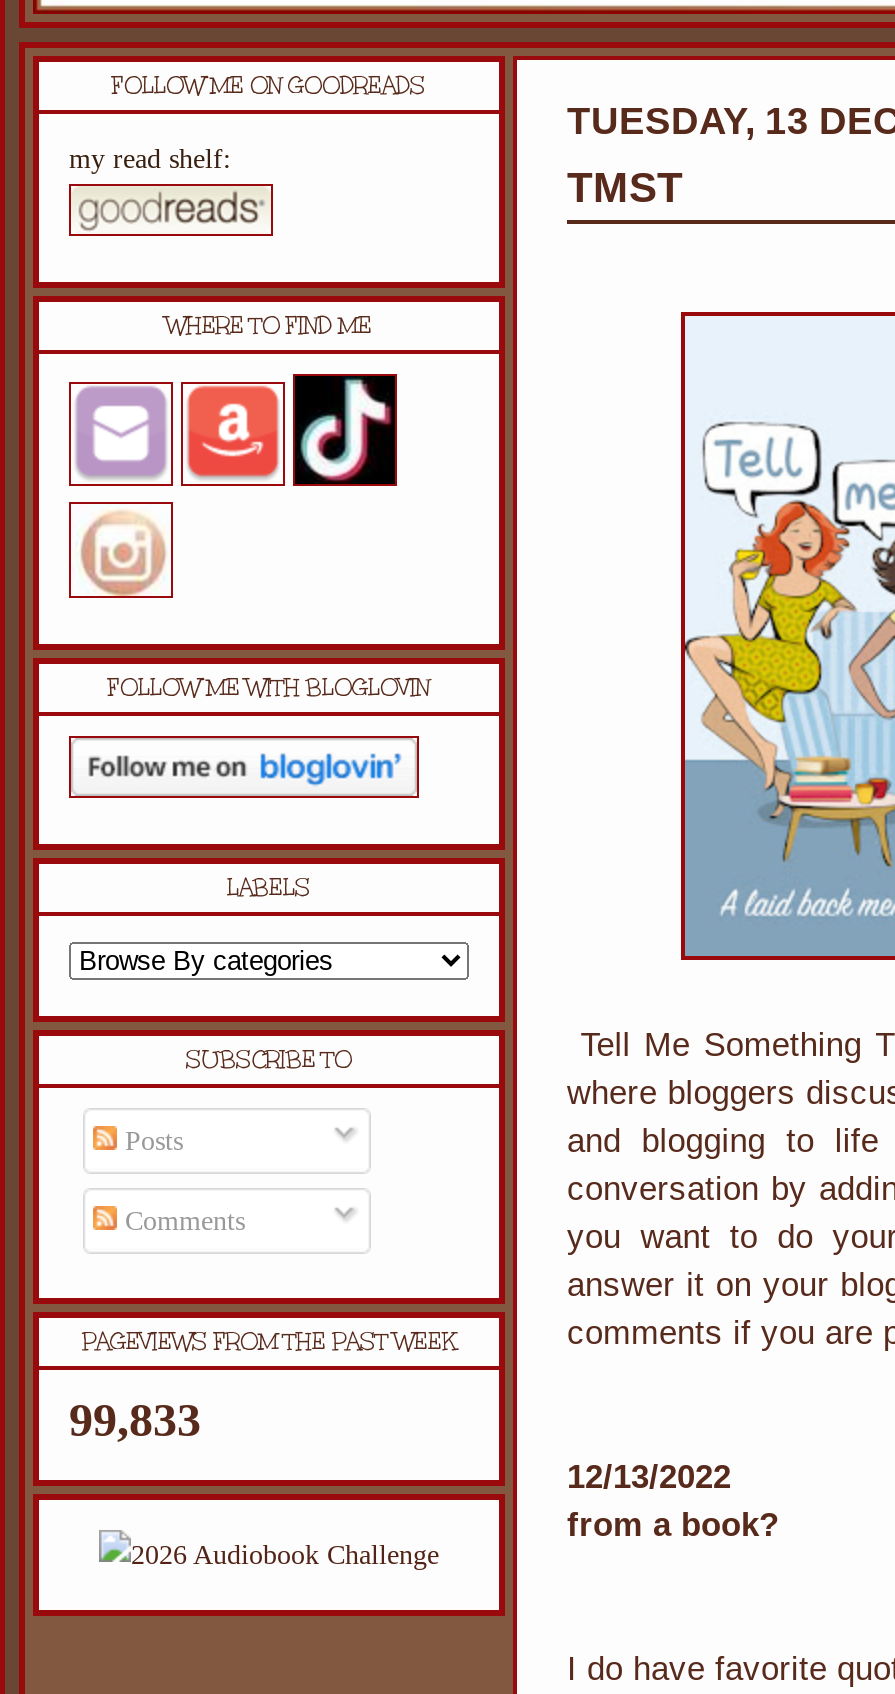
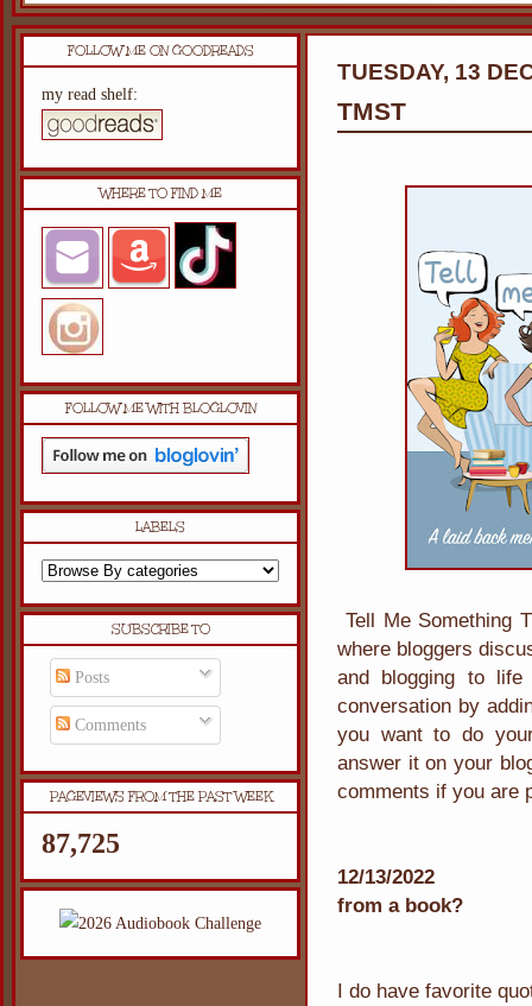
[69,1394,201,1446] 99,833 -> [42,828,120,859] 87,725

